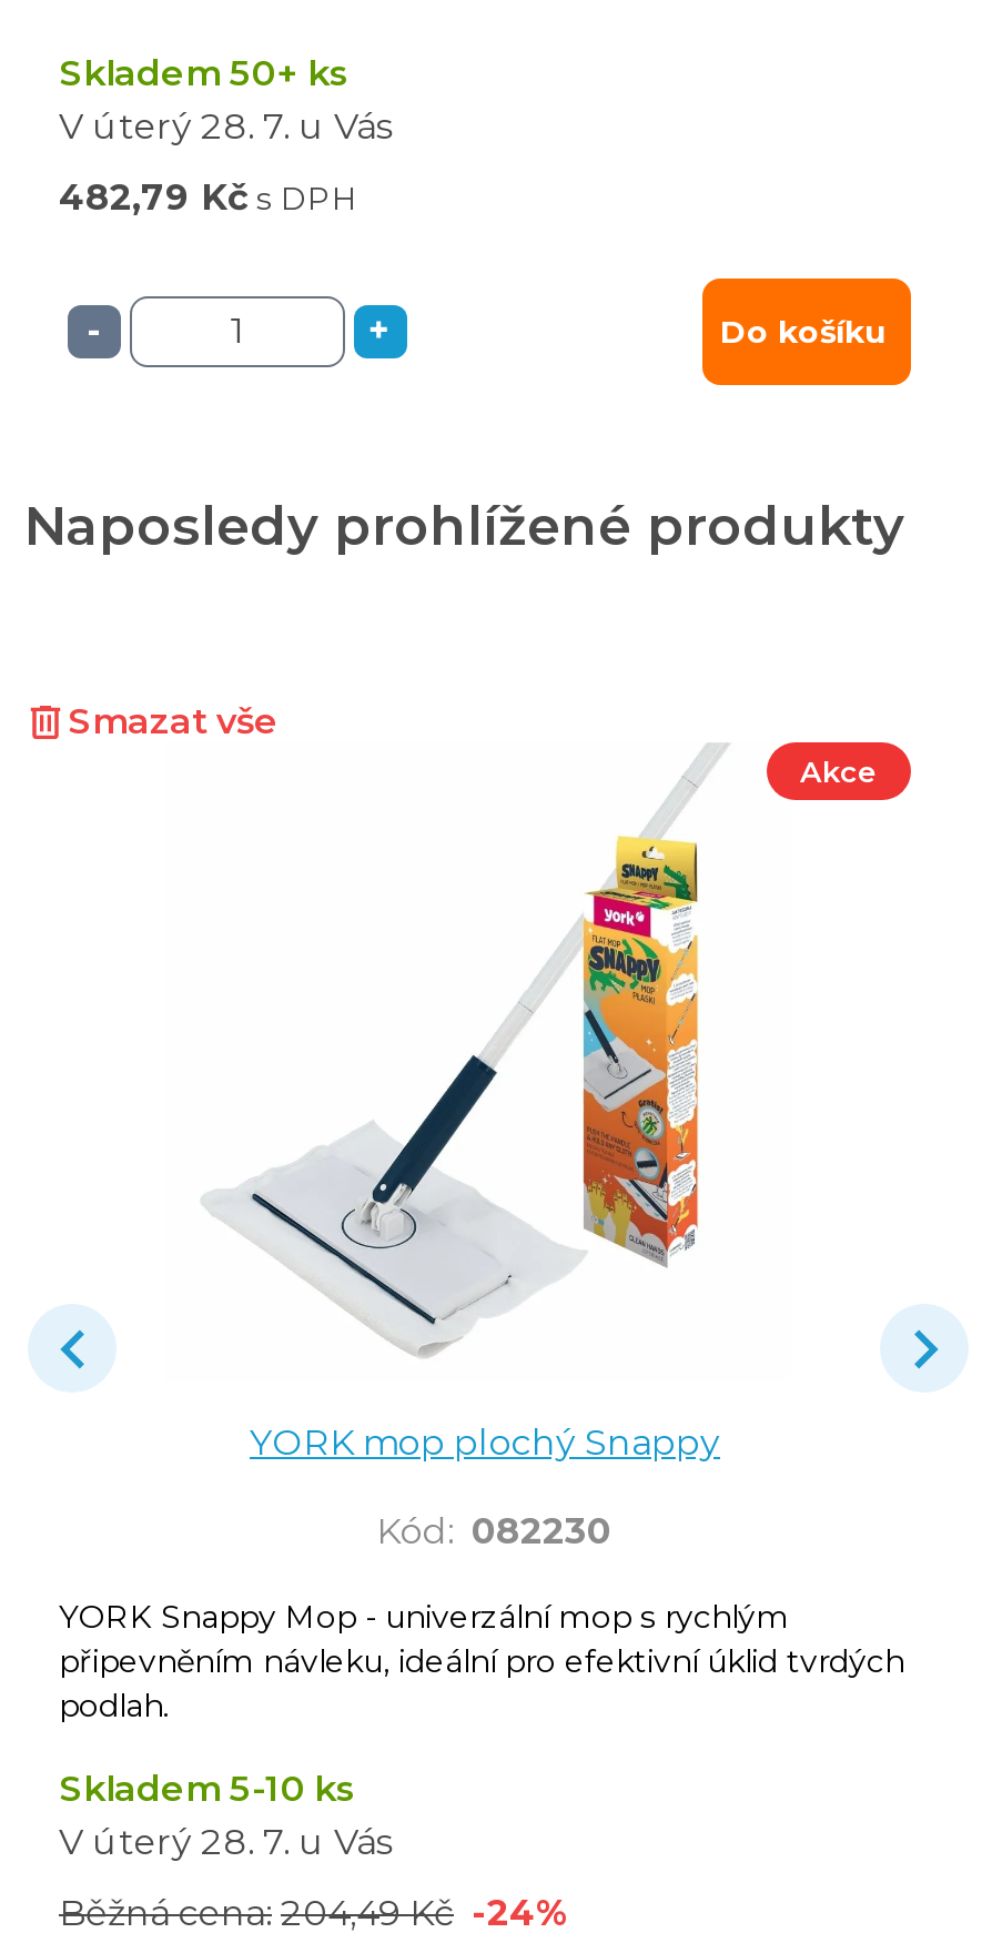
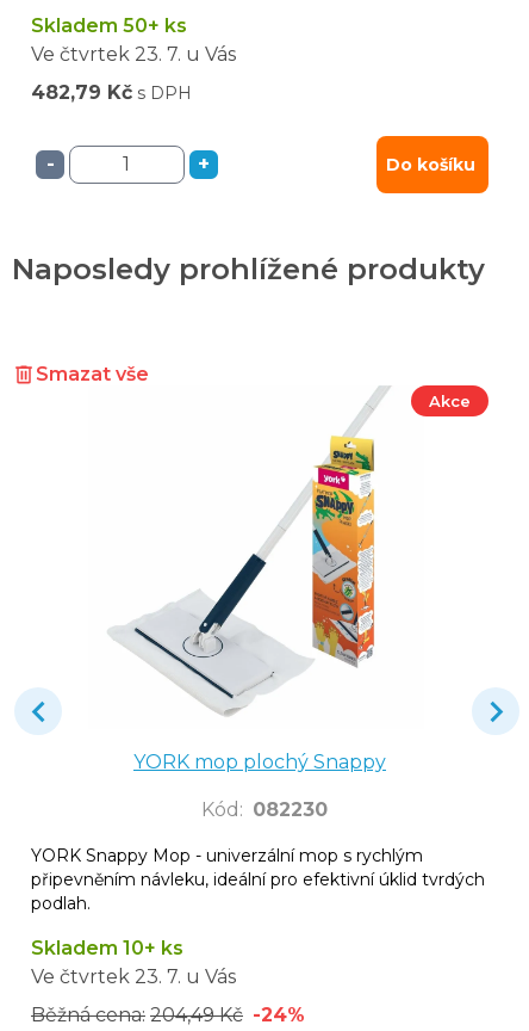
[59,105,392,147] V úterý 28. 7. u Vás -> [31,43,236,65] Ve čtvrtek 23. 7. u Vás
[59,1767,356,1809] Skladem 5-10 ks -> [31,936,183,959] Skladem 10+ ks
[59,1820,392,1863] V úterý 28. 7. u Vás -> [31,965,236,988] Ve čtvrtek 23. 7. u Vás

